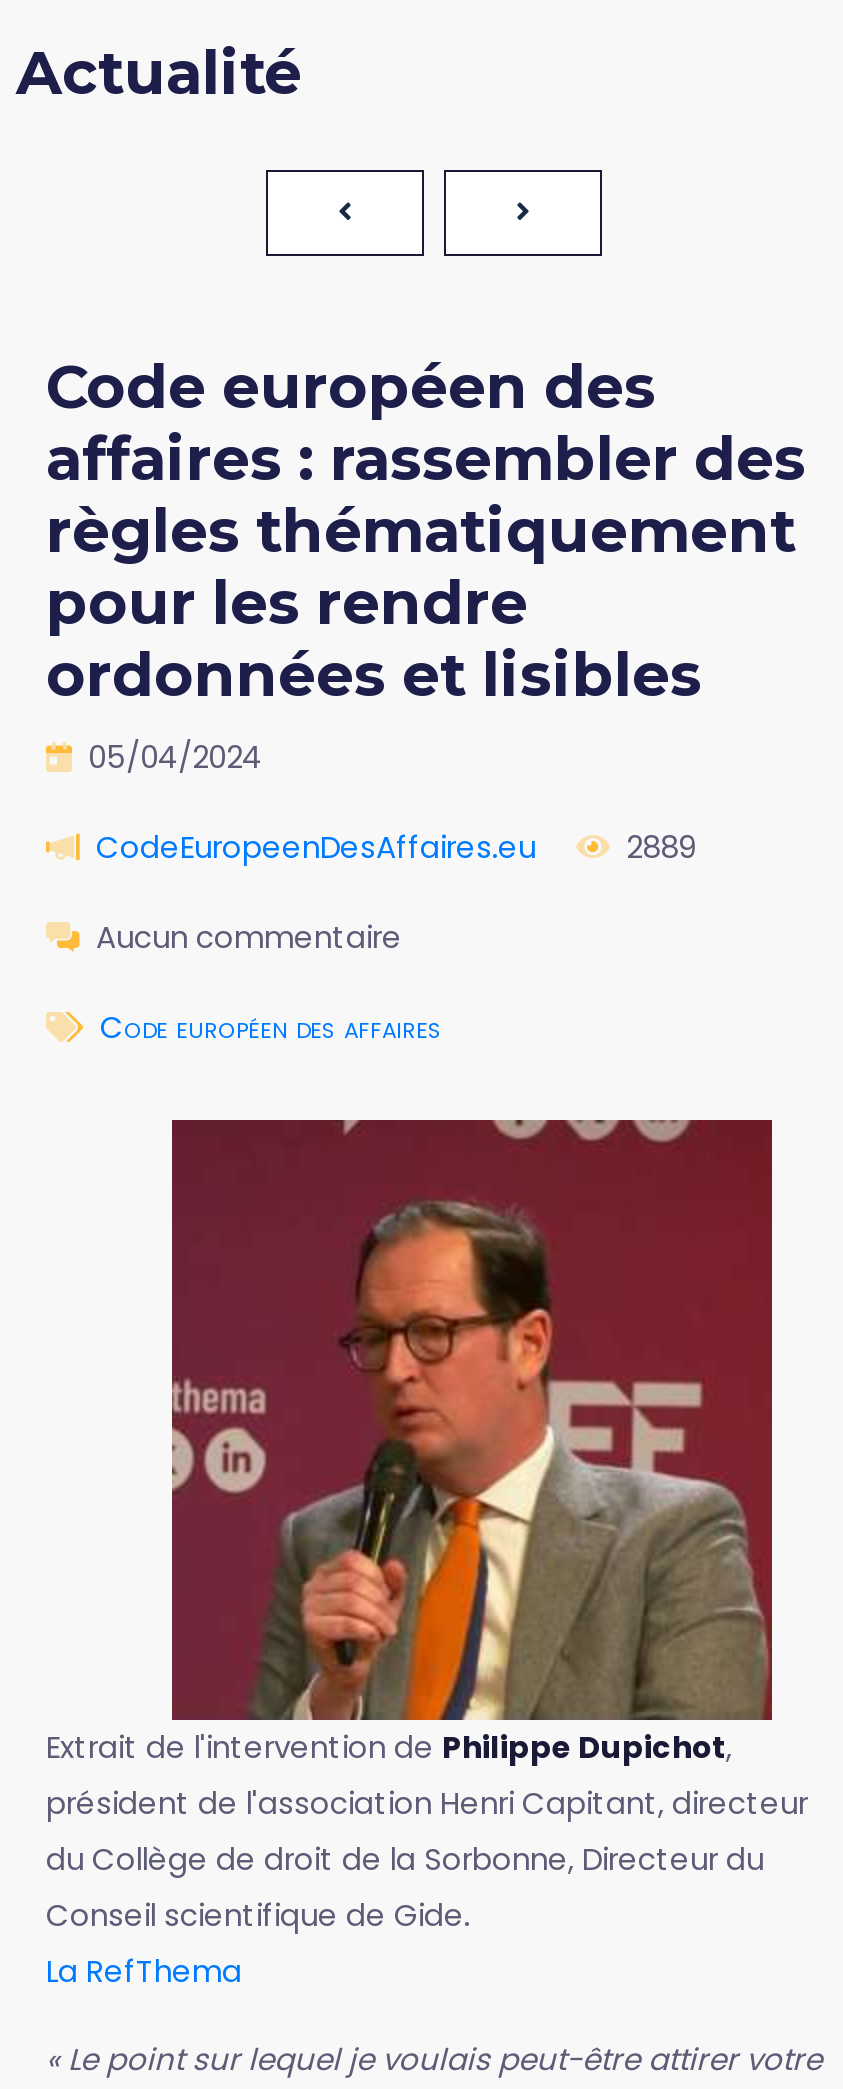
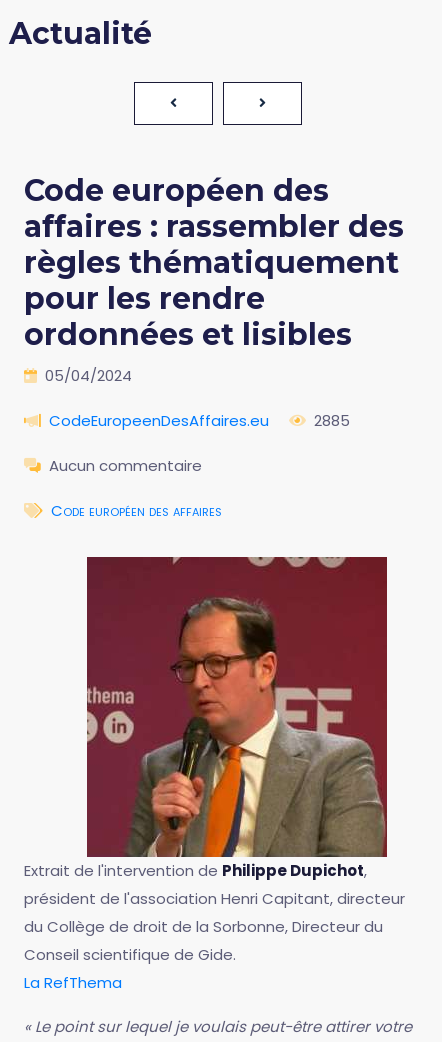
[626,826,696,868] 2889 -> [314,410,350,431] 2885

